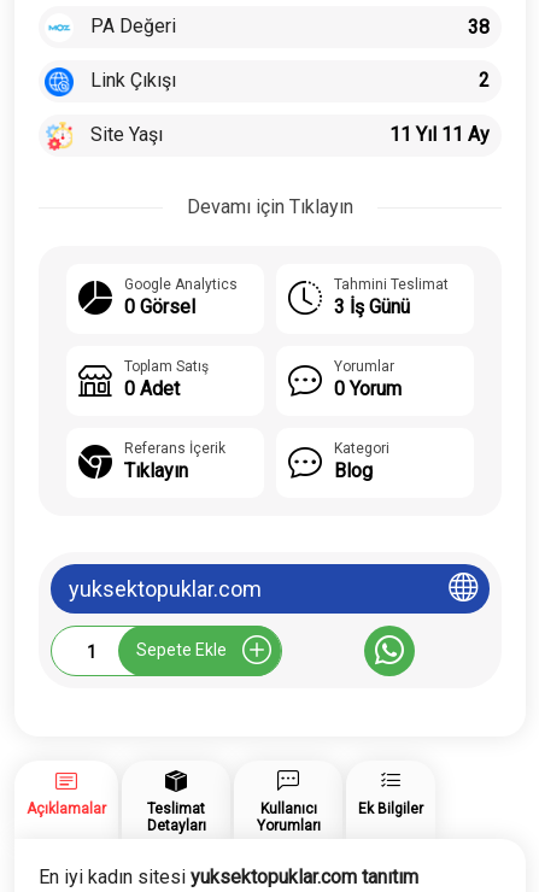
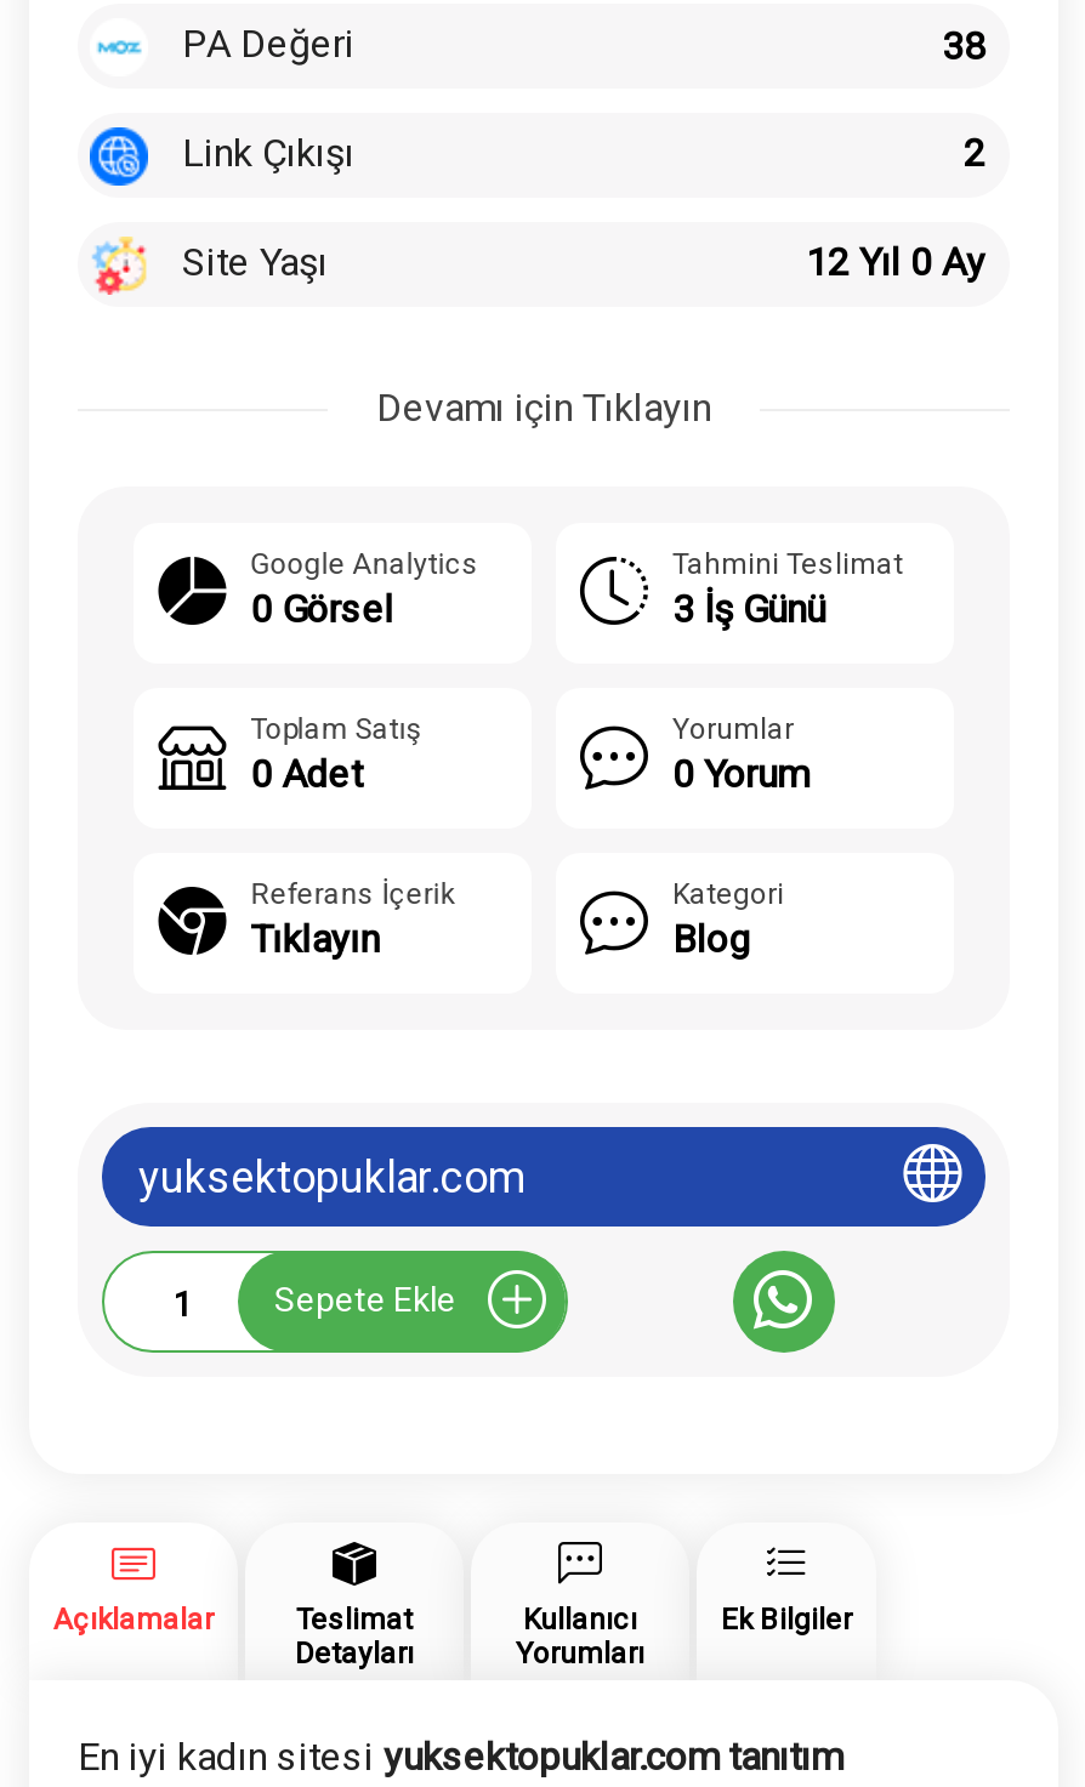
[389,123,490,146] 11 Yıl 11 Ay -> [806,239,985,286] 12 Yıl 0 Ay

